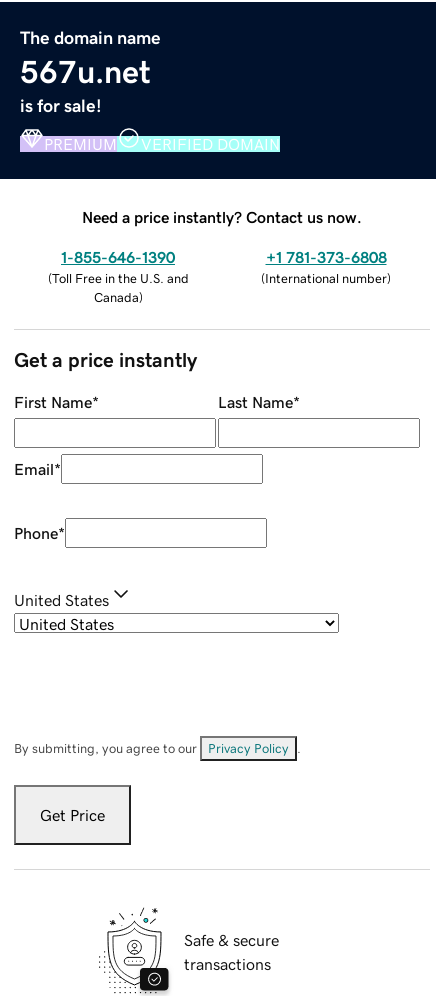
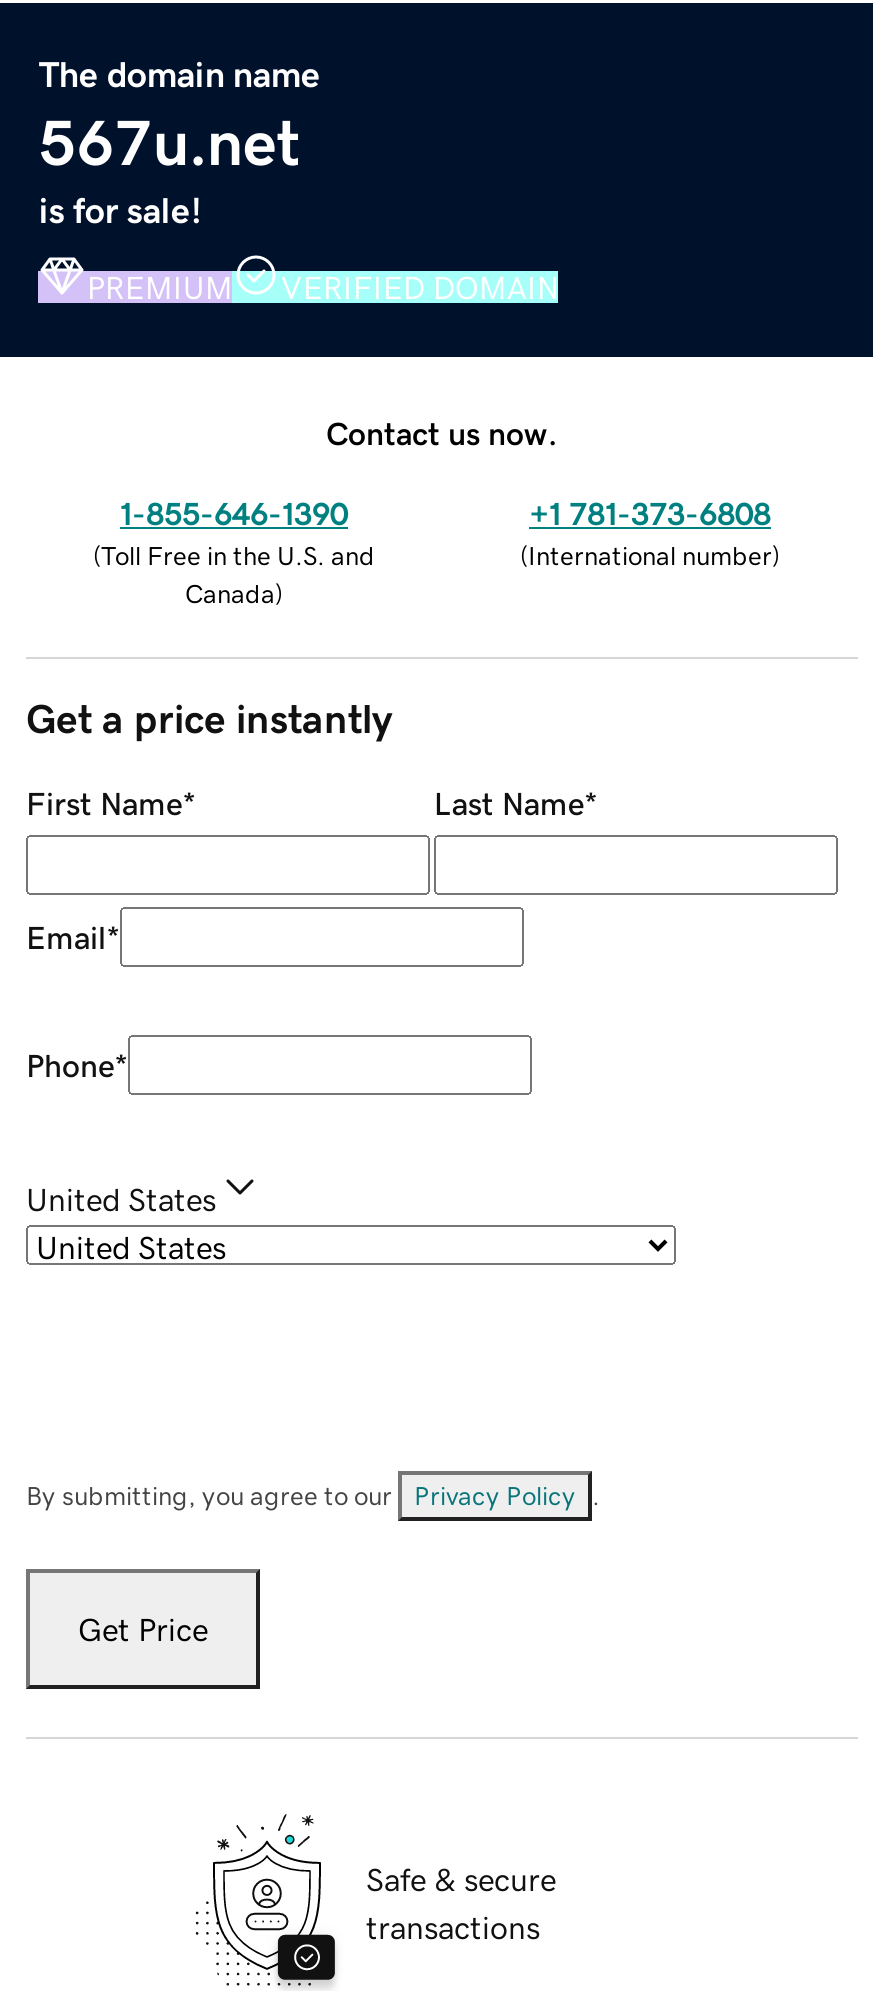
[82,209,362,225] Need a price instantly? Contact us now. -> [326,416,558,448] Contact us now.

